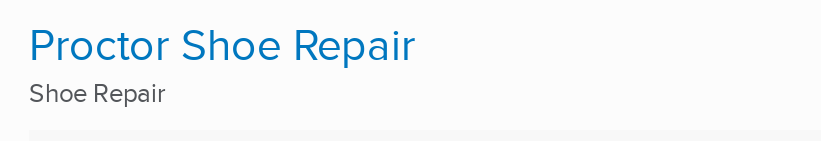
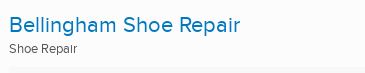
[29,11,415,75] Proctor Shoe Repair -> [9,8,240,40] Bellingham Shoe Repair

